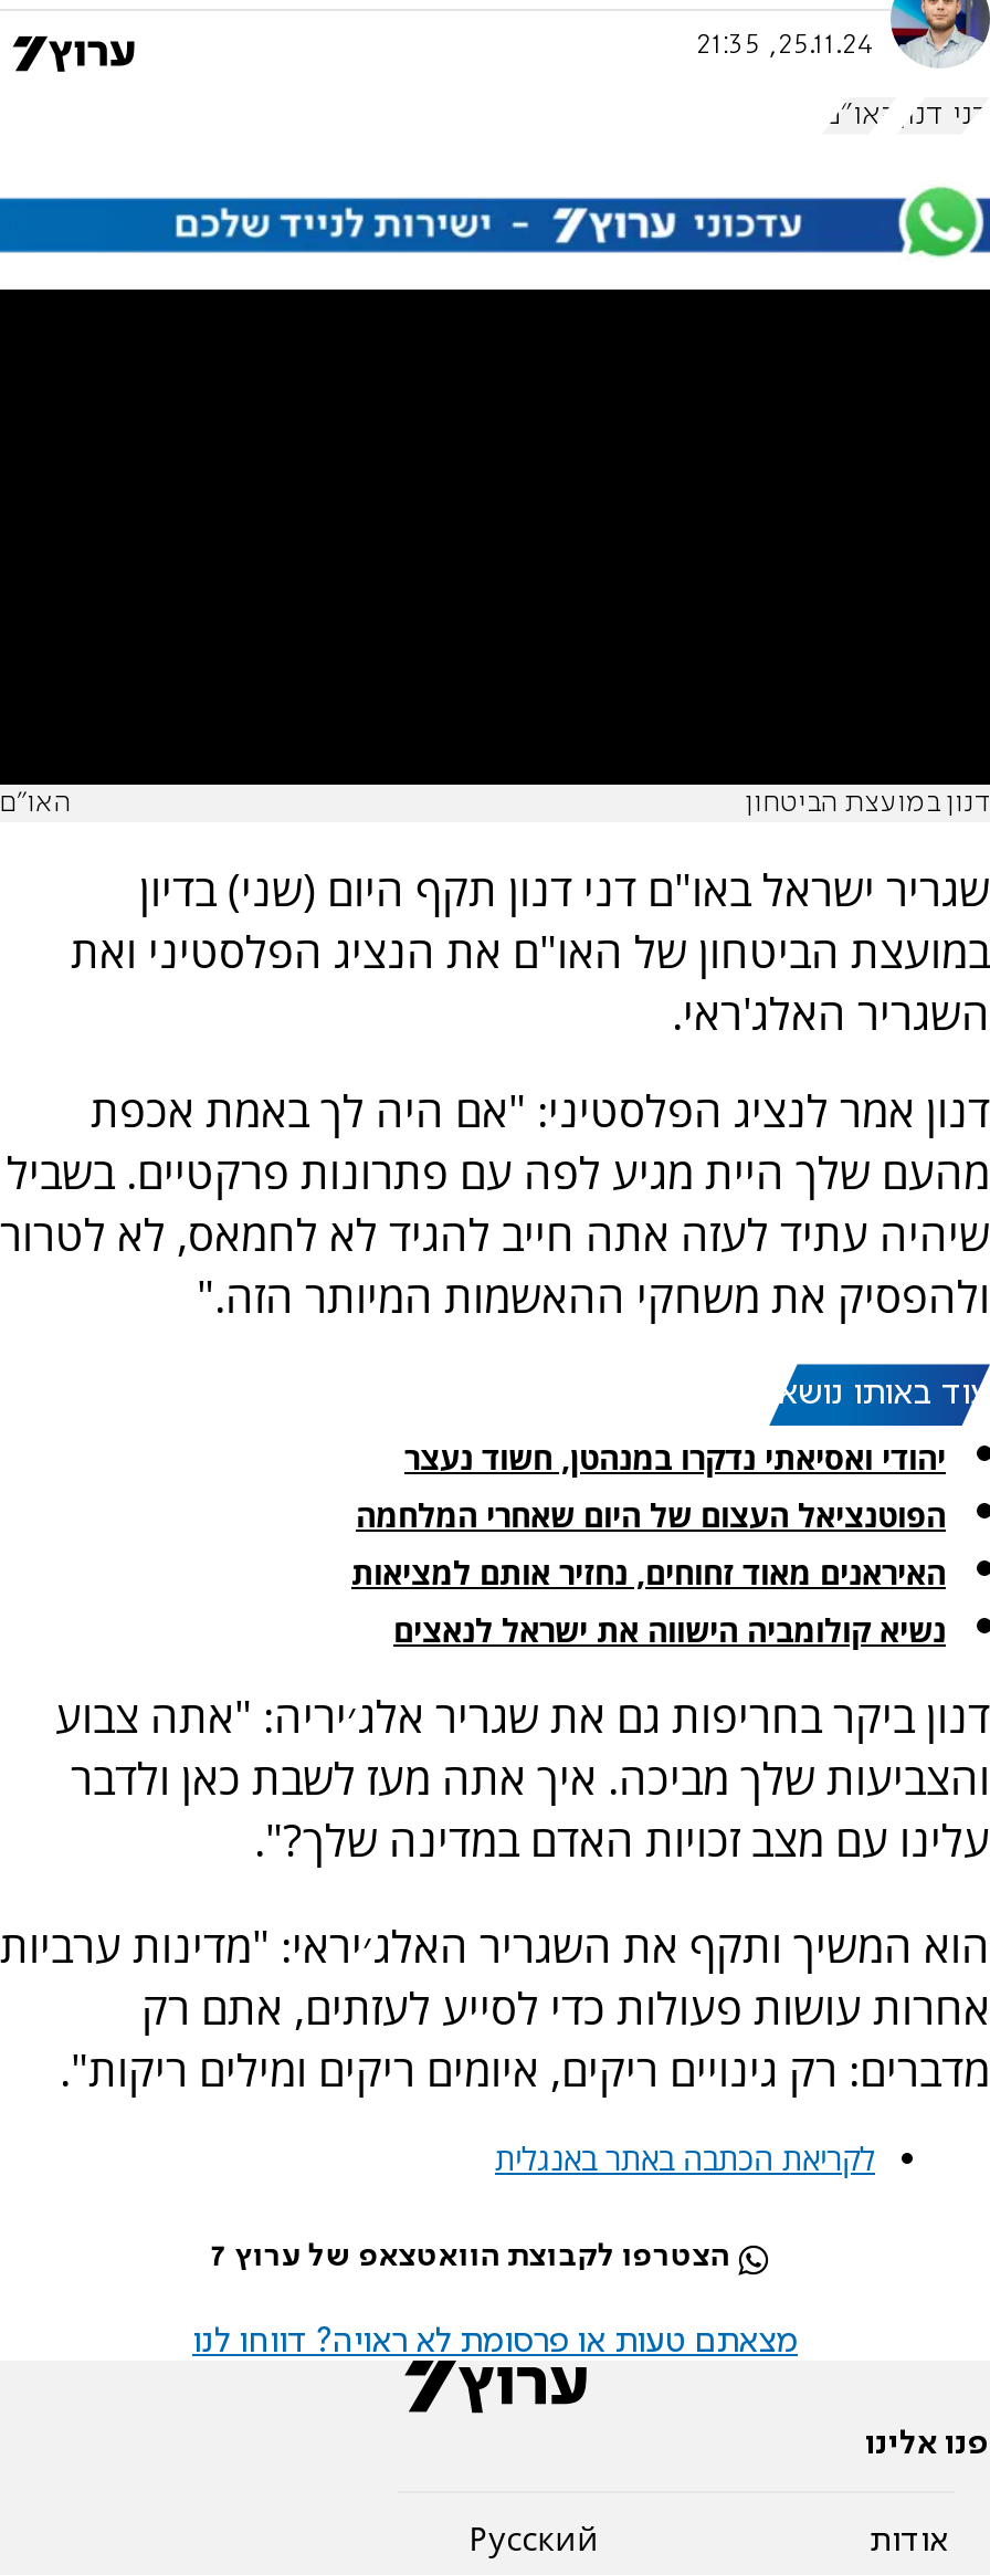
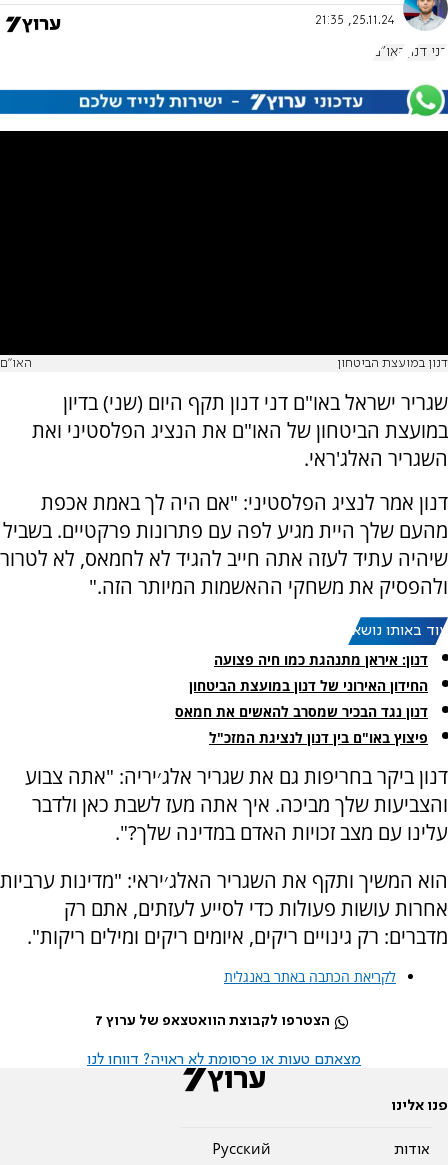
[351,1438,946,1651] יהודי ואסיאתי נדקרו במנהטן, חשוד נעצר | הפוטנציאל העצום של היום שאחרי המלחמה | האיראנים מאוד זחוחים, נחזיר אותם למציאות | נשיא קולומביה הישווה את ישראל לנאצים -> [175,650,428,747] דנון: איראן מתנהגת כמו חיה פצועה | החידון האירוני של דנון במועצת הביטחון | דנון נגד הבכיר שמסרב להאשים את חמאס | פיצוץ באו"ם בין דנון לנציגת המזכ"ל

